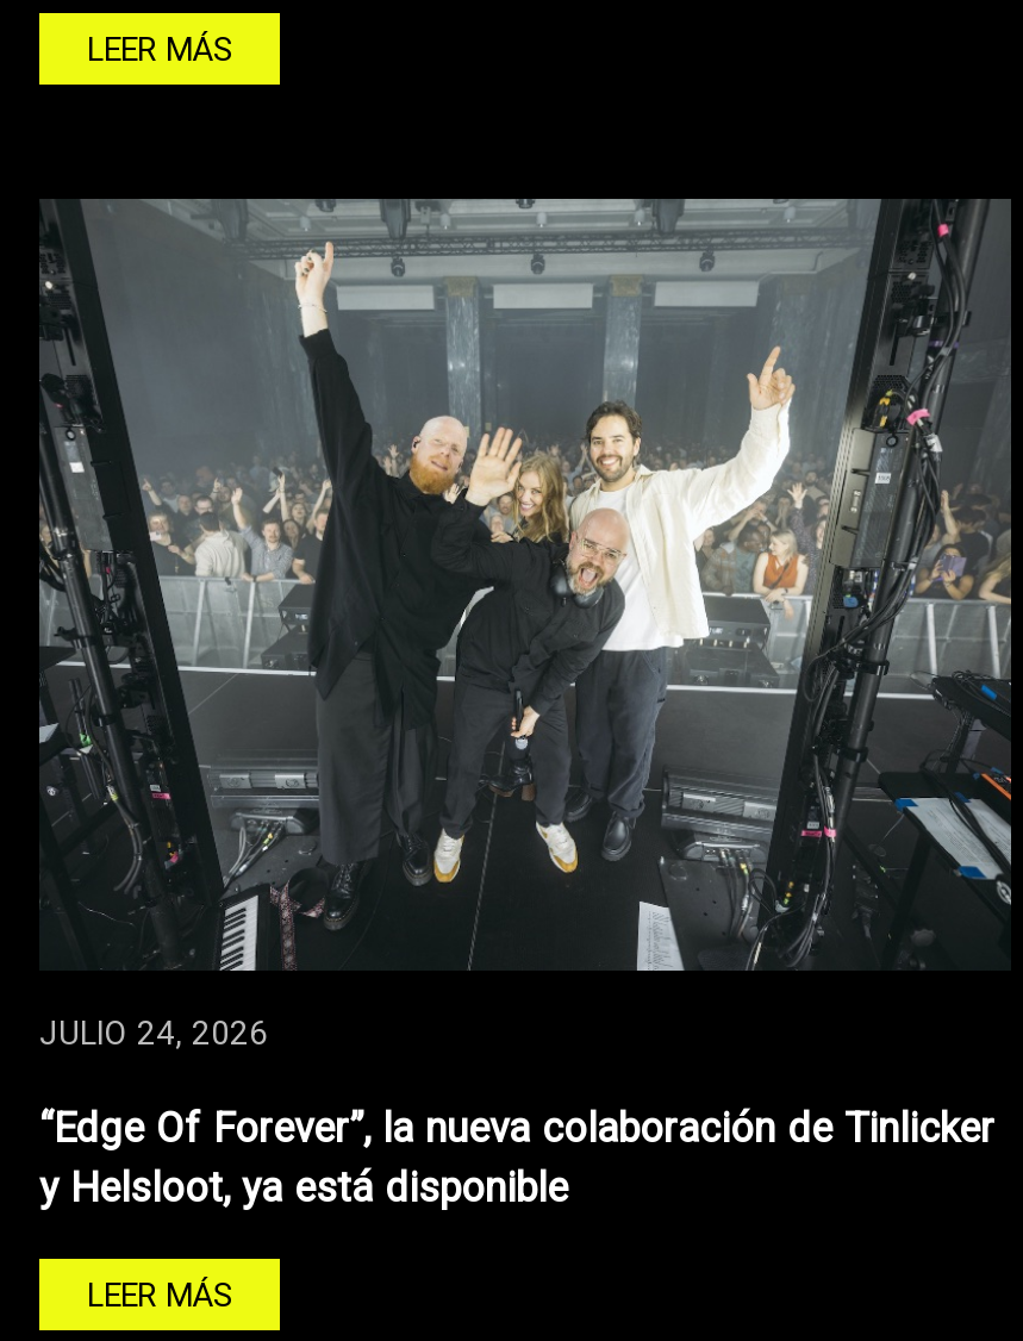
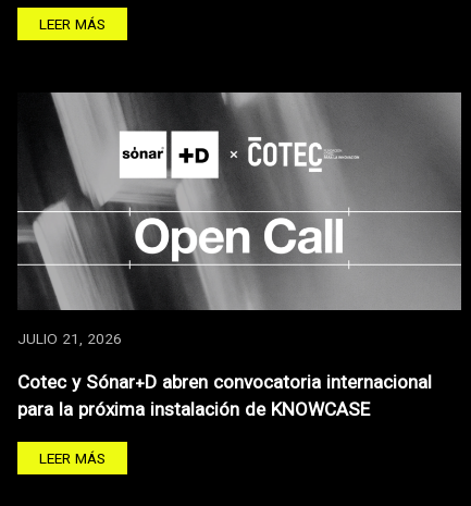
[39,198,1011,1062] [image] | JULIO 24, 2026 -> [17,92,461,352] [image] | JULIO 21, 2026
[39,1100,994,1224] “Edge Of Forever”, la nueva colaboración de Tinlicker | y Helsloot, ya está disponible -> [17,369,432,426] Cotec y Sónar+D abren convocatoria internacional | para la próxima instalación de KNOWCASE

